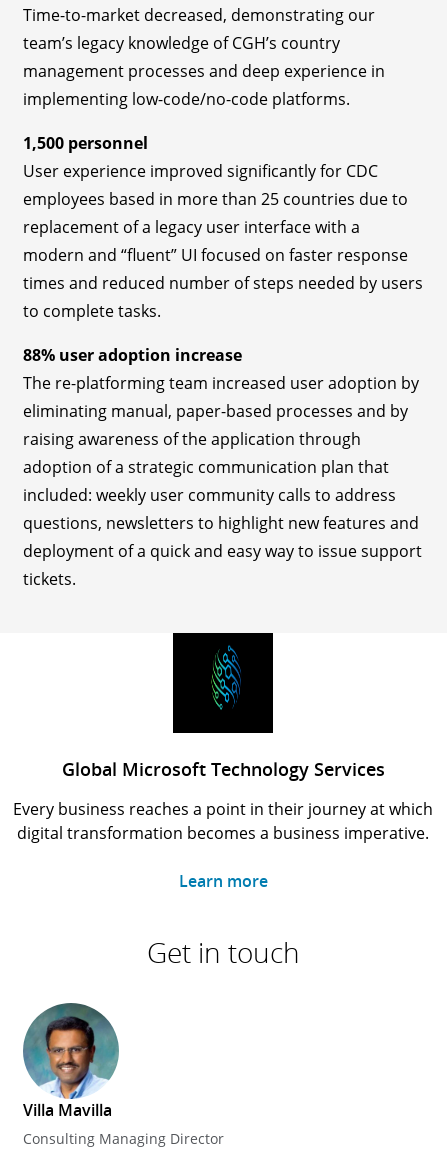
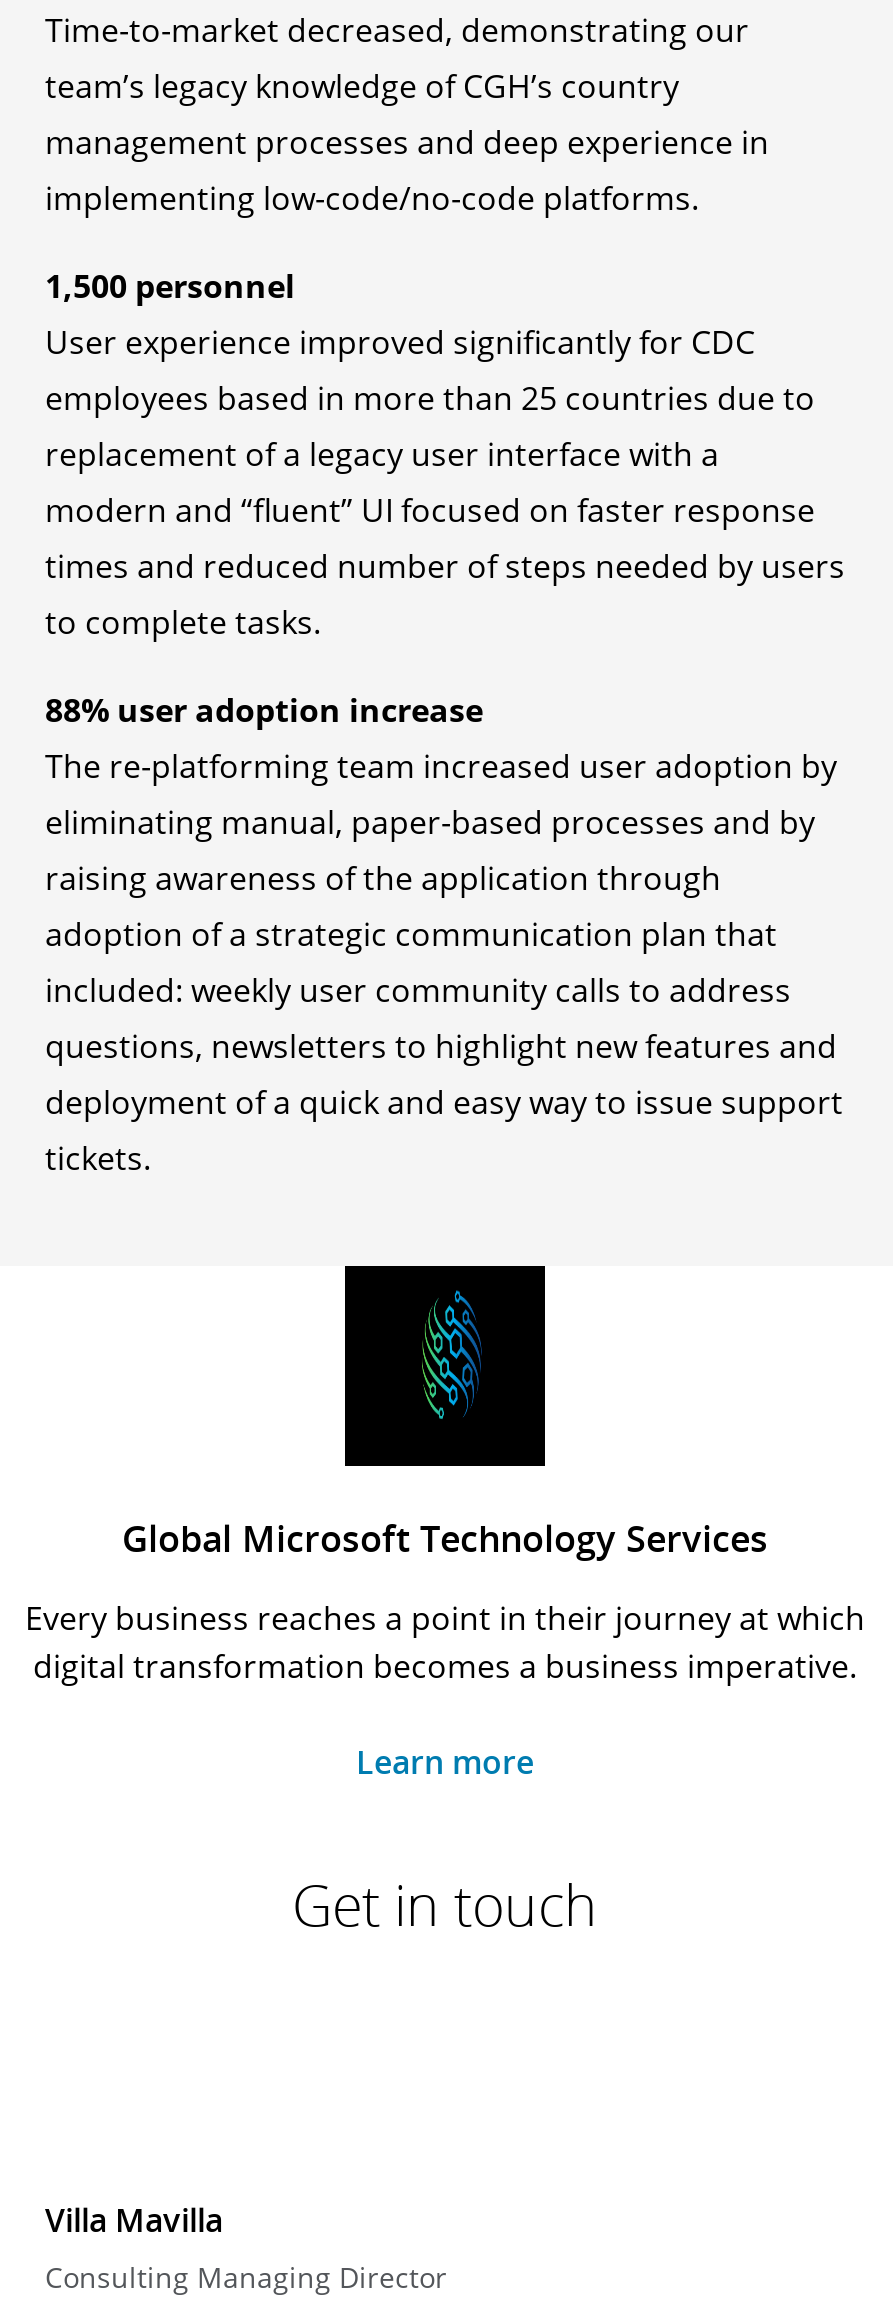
[22,1002,120,1097] [image] -> none

